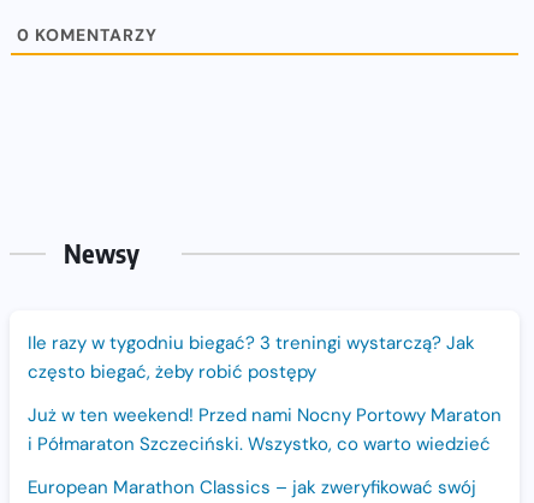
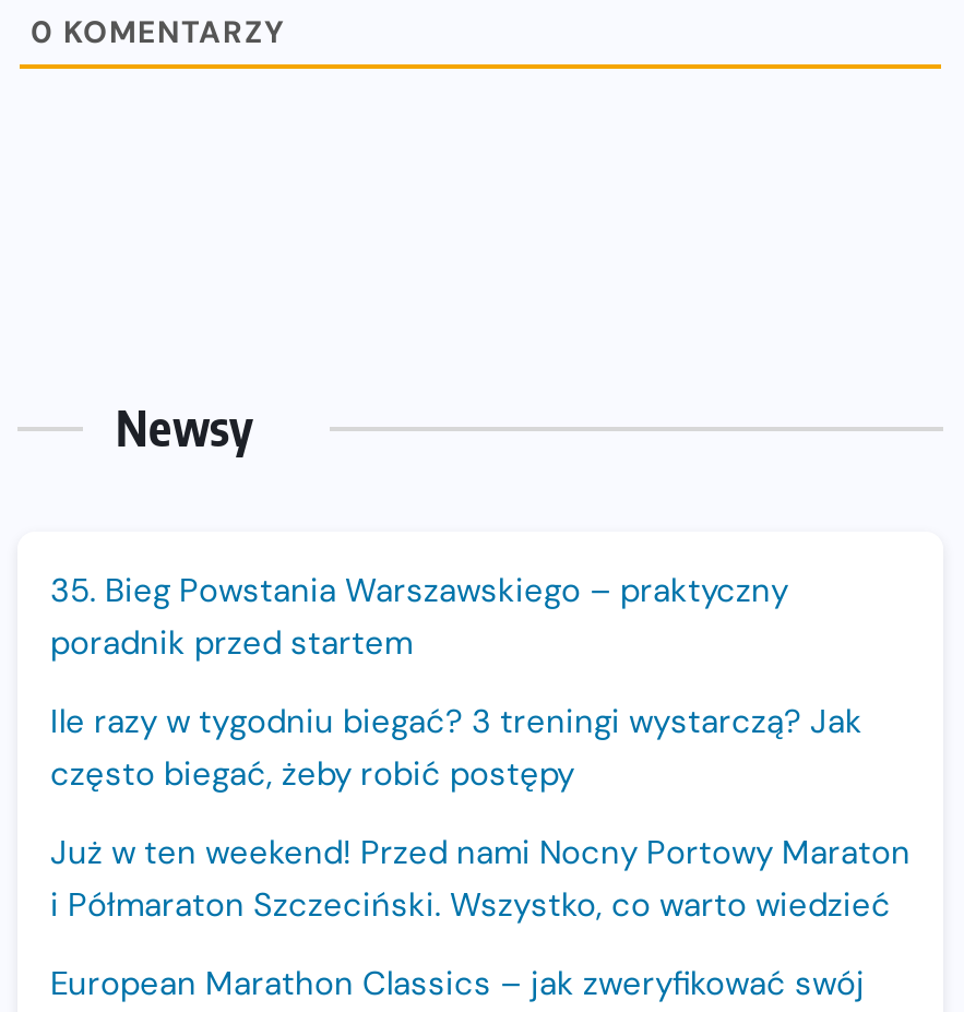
none -> [50,569,788,665] 35. Bieg Powstania Warszawskiego – praktyczny | poradnik przed startem

